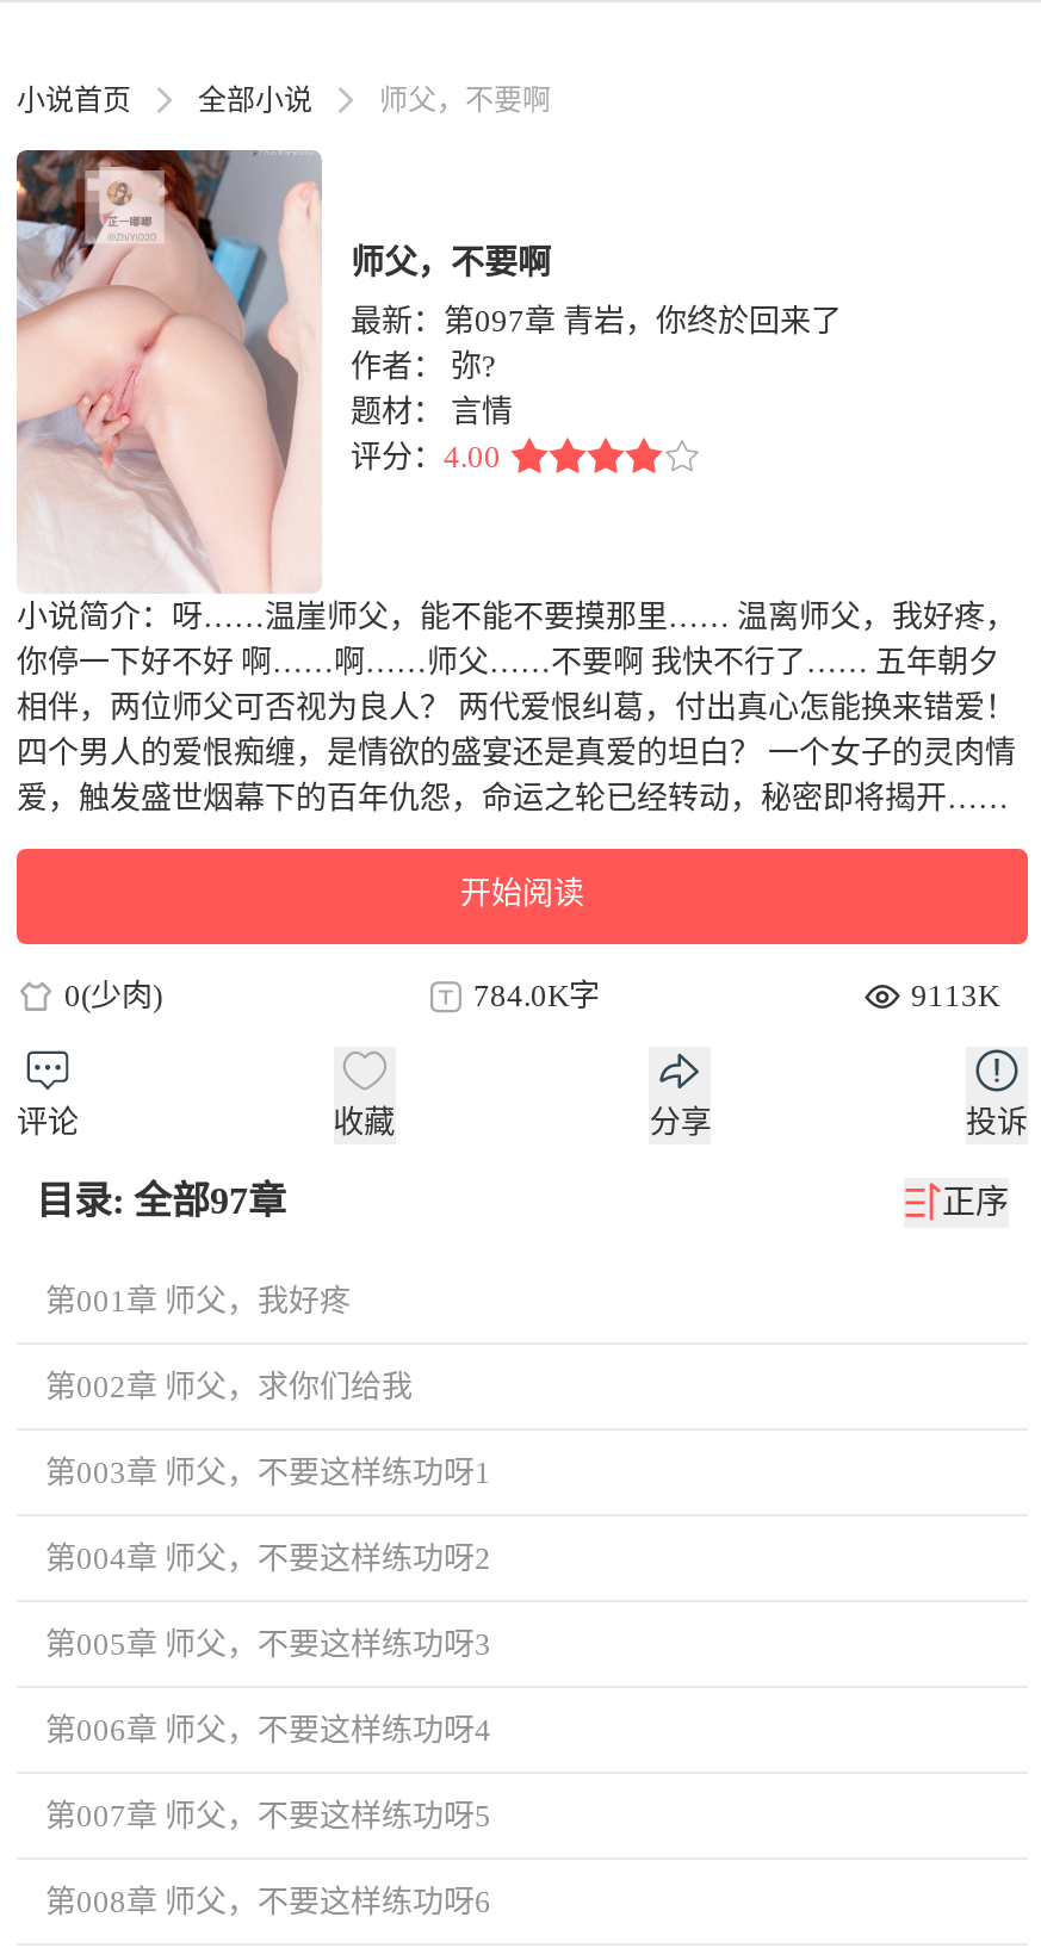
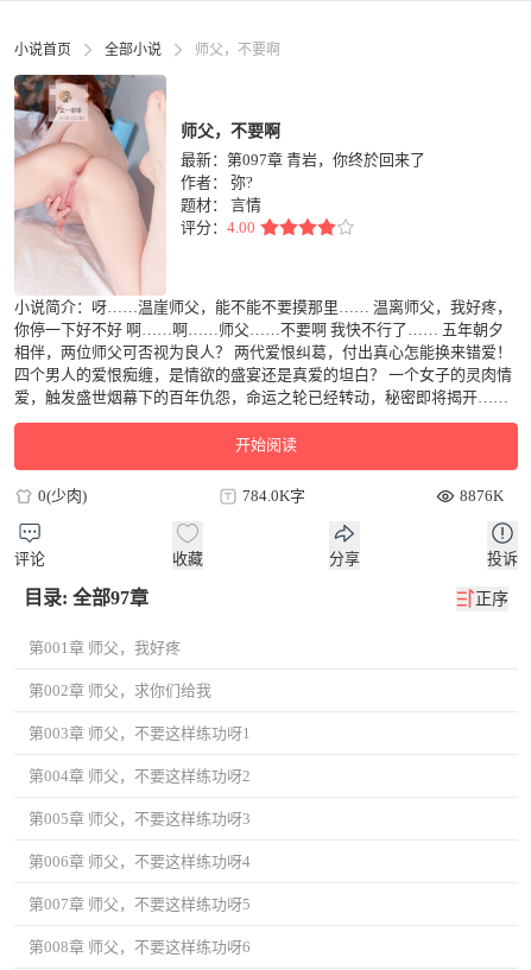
[911,978,999,1014] 9113K -> [460,487,504,505] 8876K

